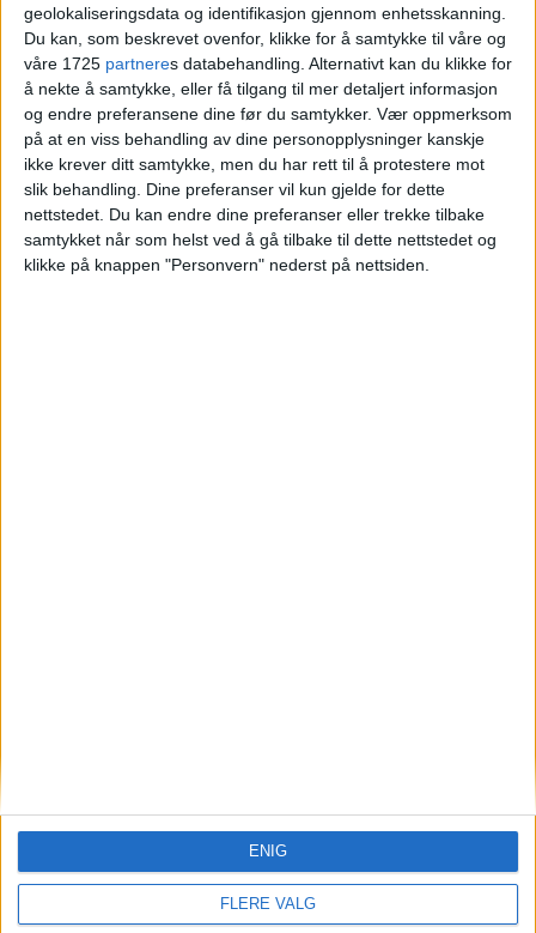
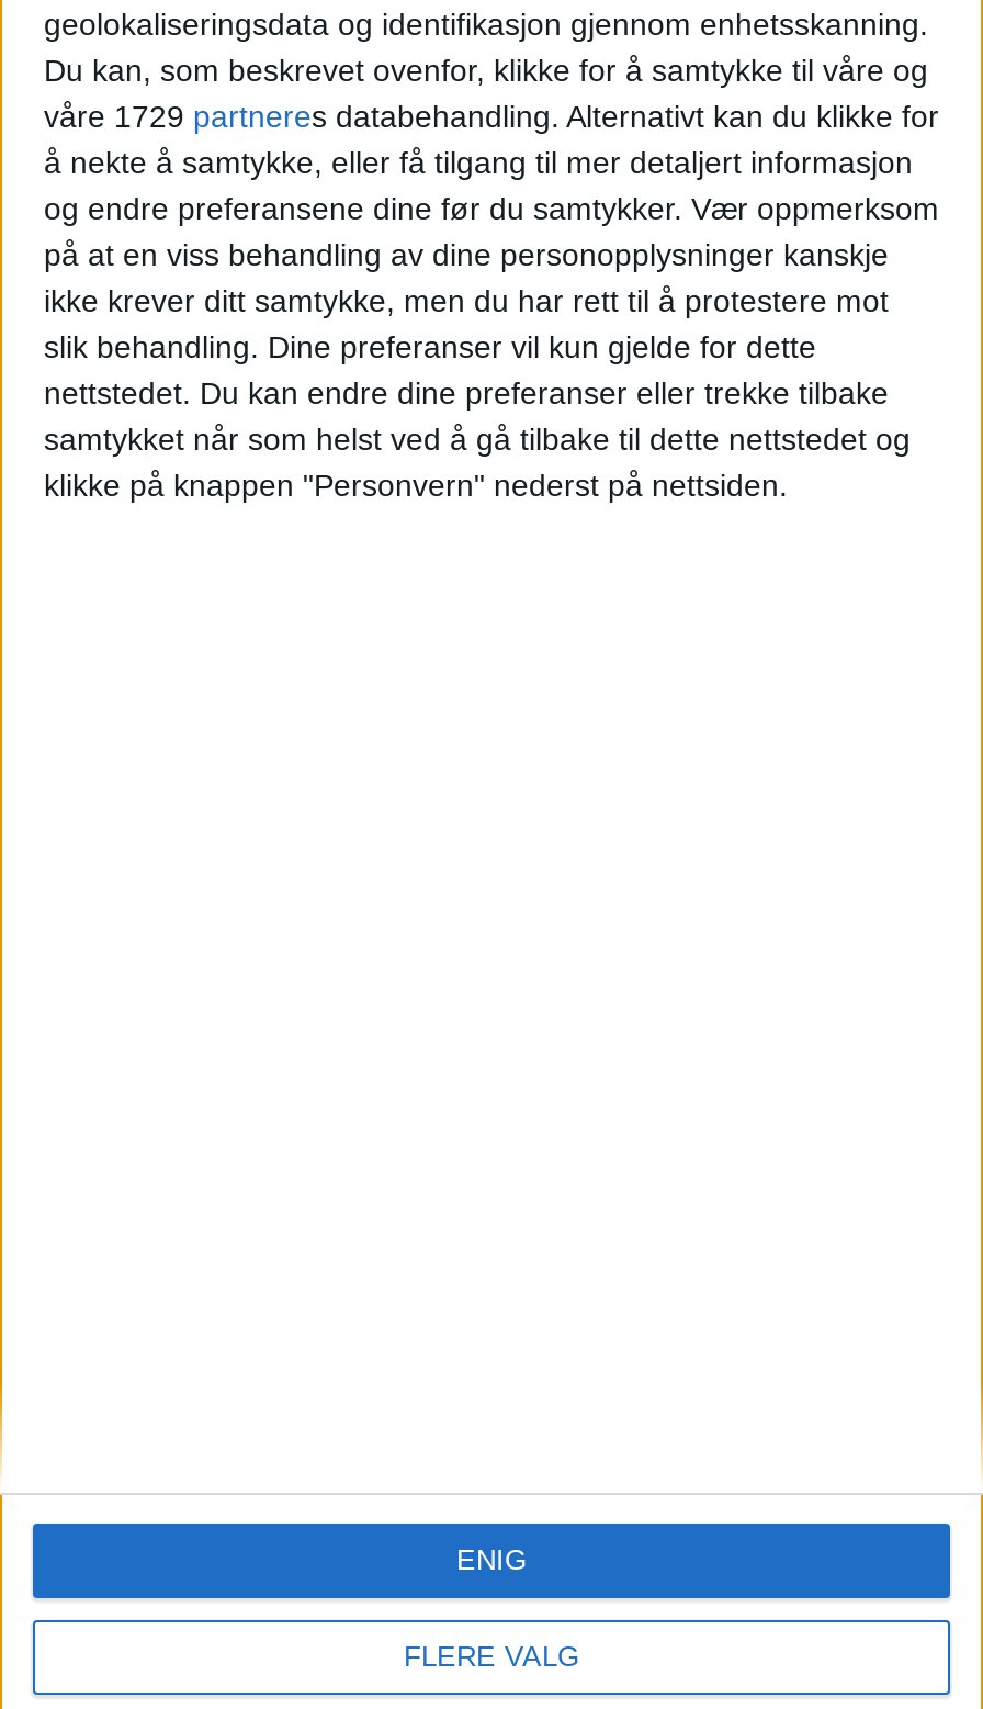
[24,54,512,73] våre 1725 partneres databehandling. Alternativt kan du klikke for -> [44,99,939,134] våre 1729 partneres databehandling. Alternativt kan du klikke for

